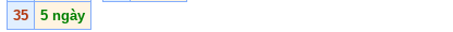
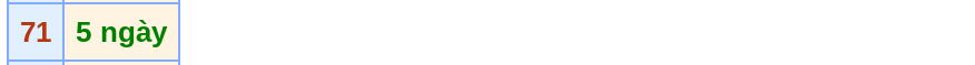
[13,7,85,23] 35 5 ngày -> [20,15,167,48] 71 5 ngày

